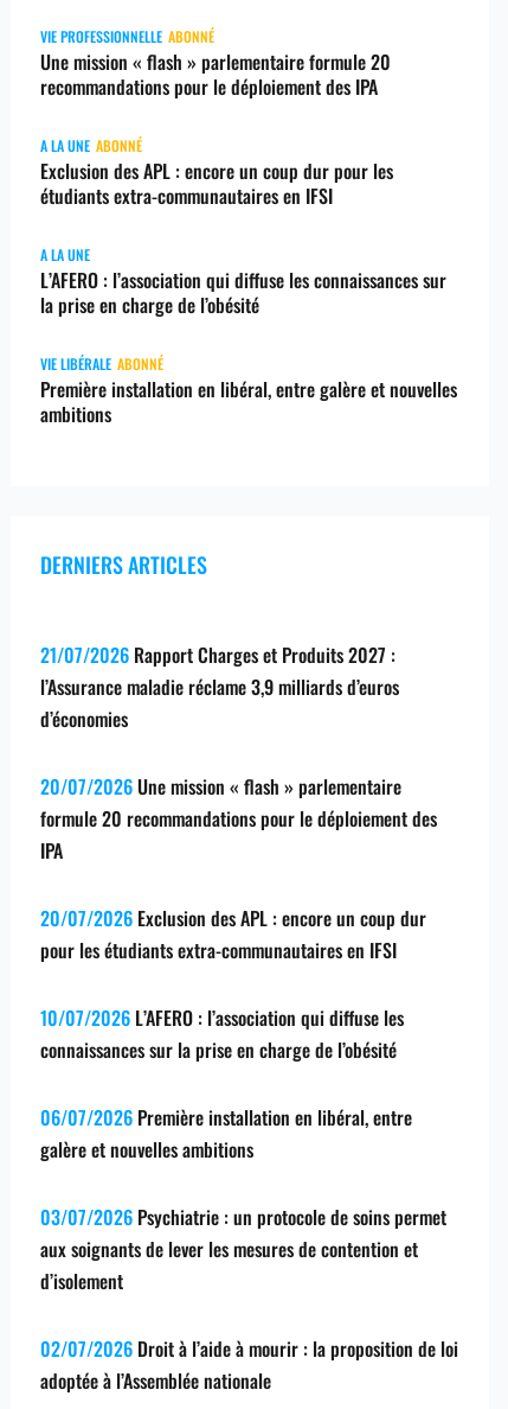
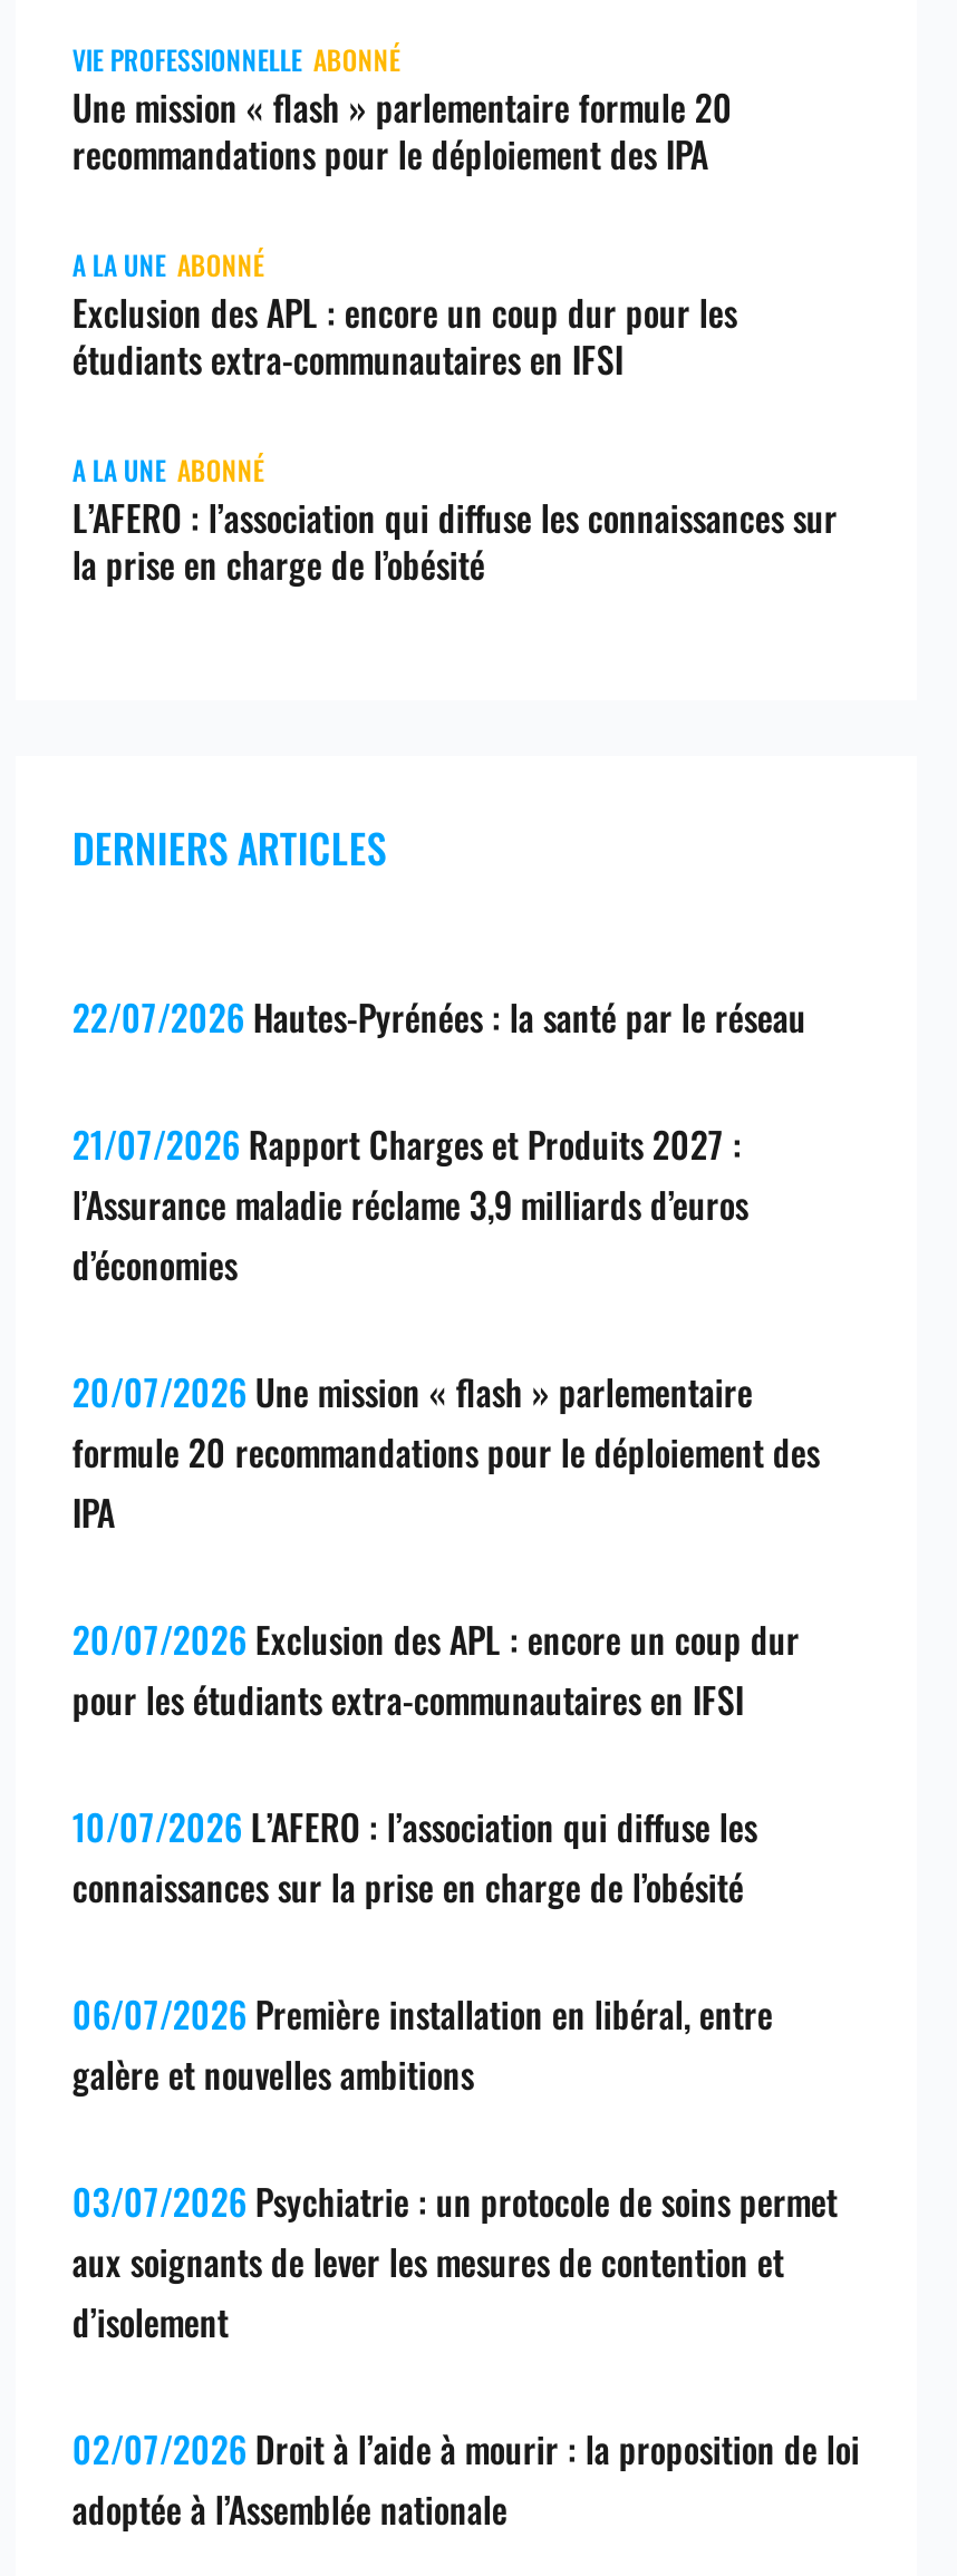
[41,244,90,264] A LA UNE -> [72,450,264,488] A LA UNE ABONNÉ
[41,353,458,428] VIE LIBÉRALE ABONNÉ | Première installation en libéral, entre galère et nouvelles | ambitions -> none
moved [41,549,208,580] -> [72,818,387,876]: DERNIERS ARTICLES
none -> [72,990,806,1043] 22/07/2026 Hautes-Pyrénées : la santé par le réseau

